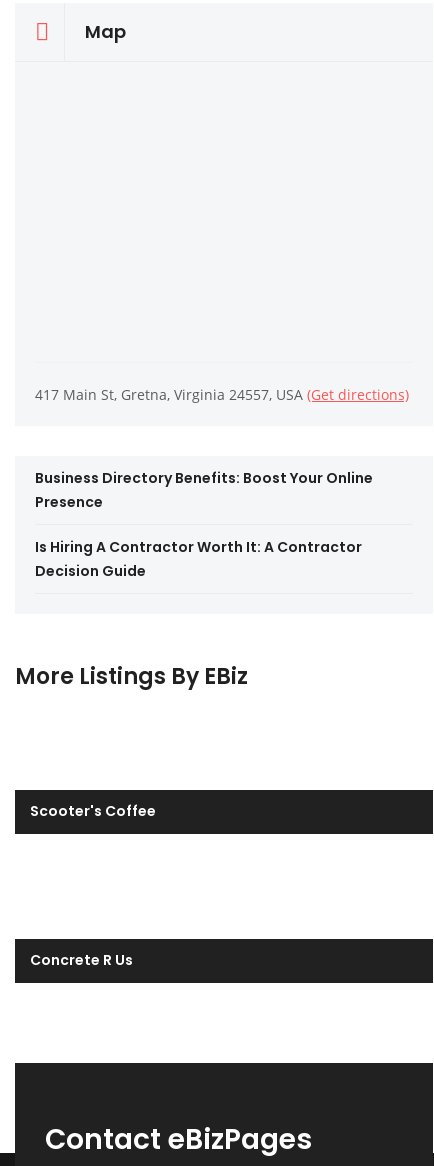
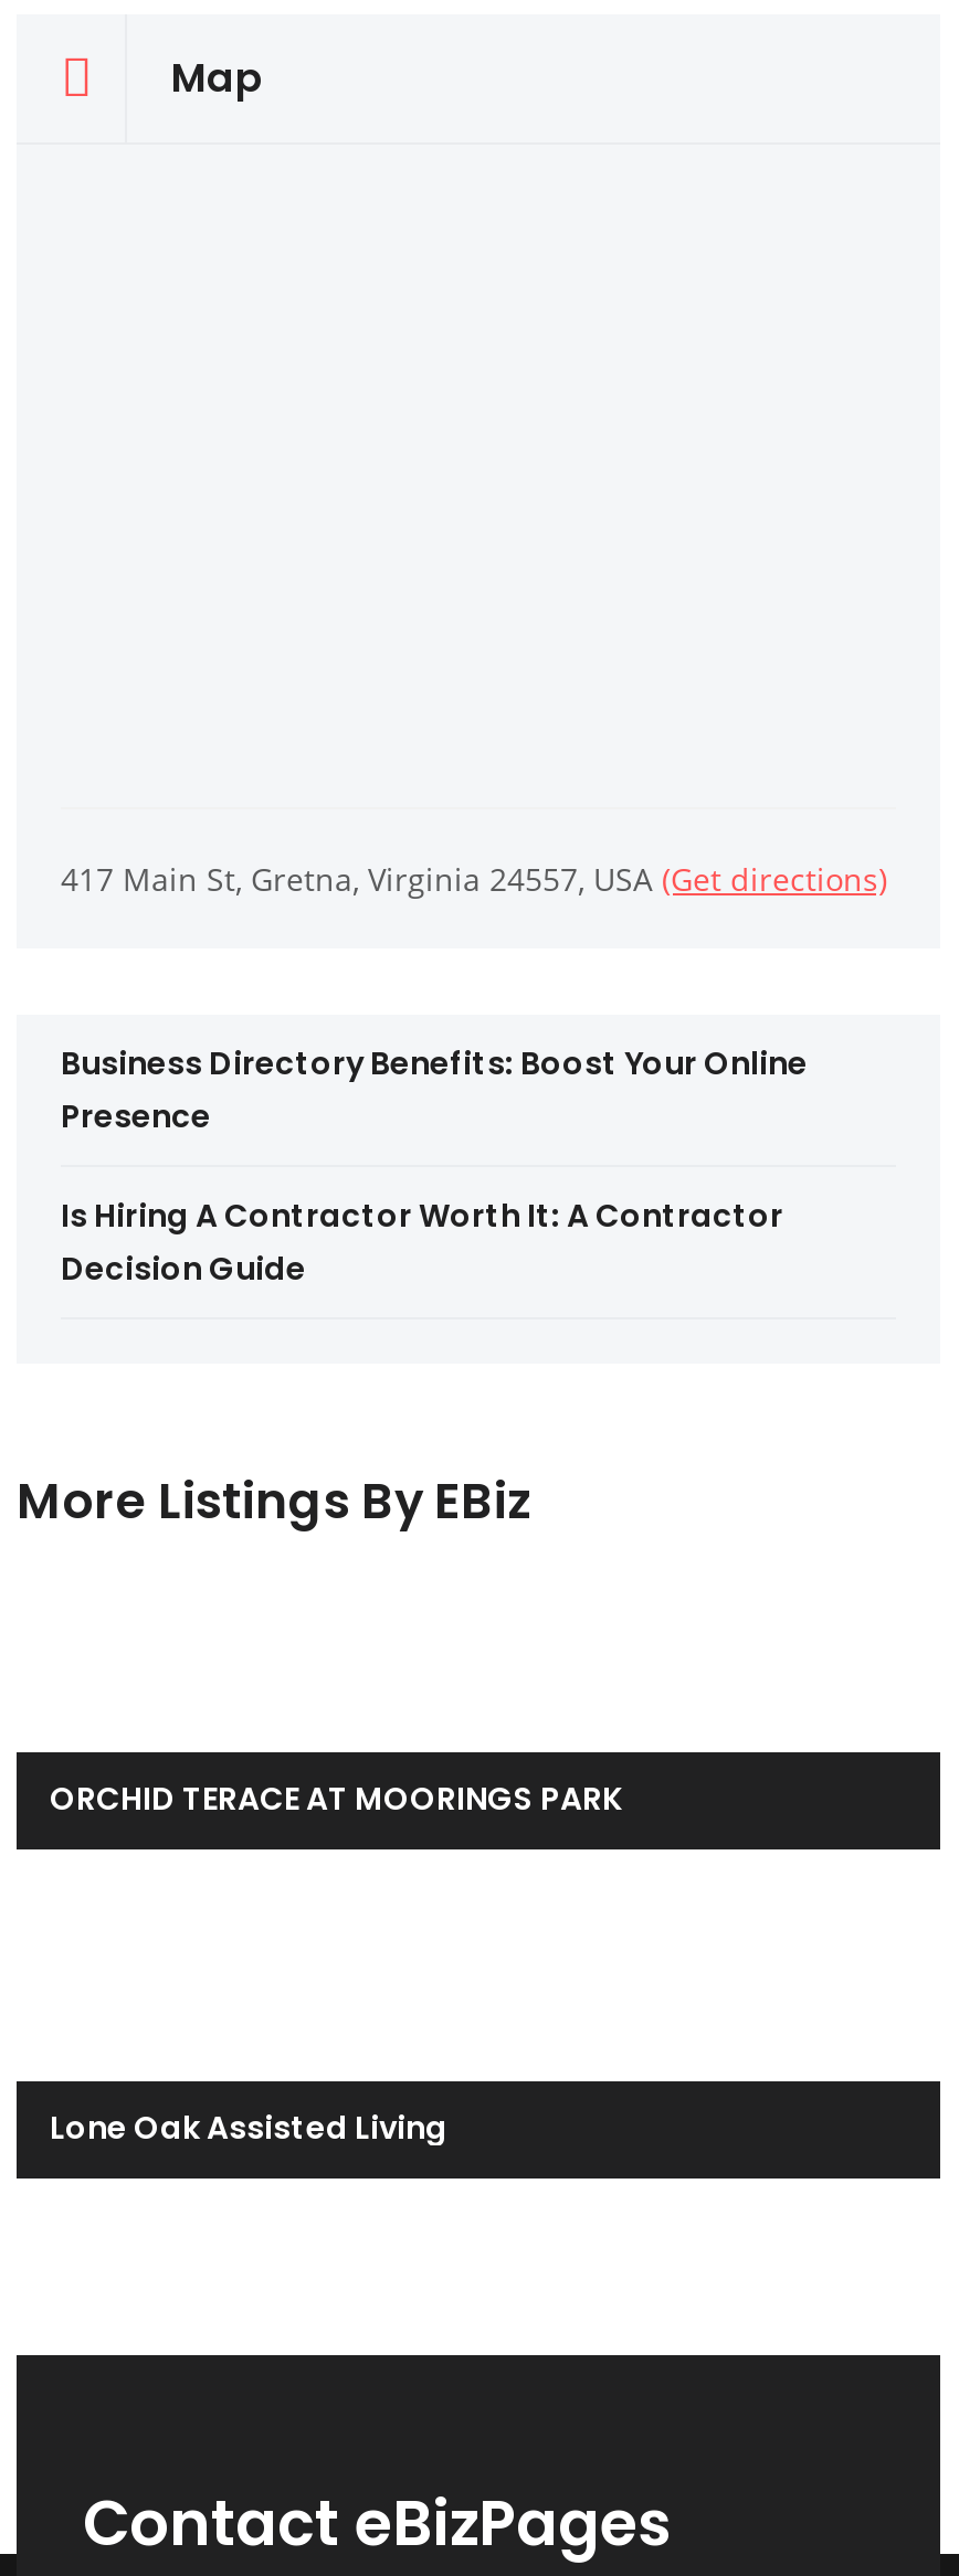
[30,801,156,821] Scooter's Coffee -> [50,1777,622,1821] ORCHID TERACE AT MOORINGS PARK
[30,950,133,970] Concrete R Us -> [50,2106,447,2150] Lone Oak Assisted Living

